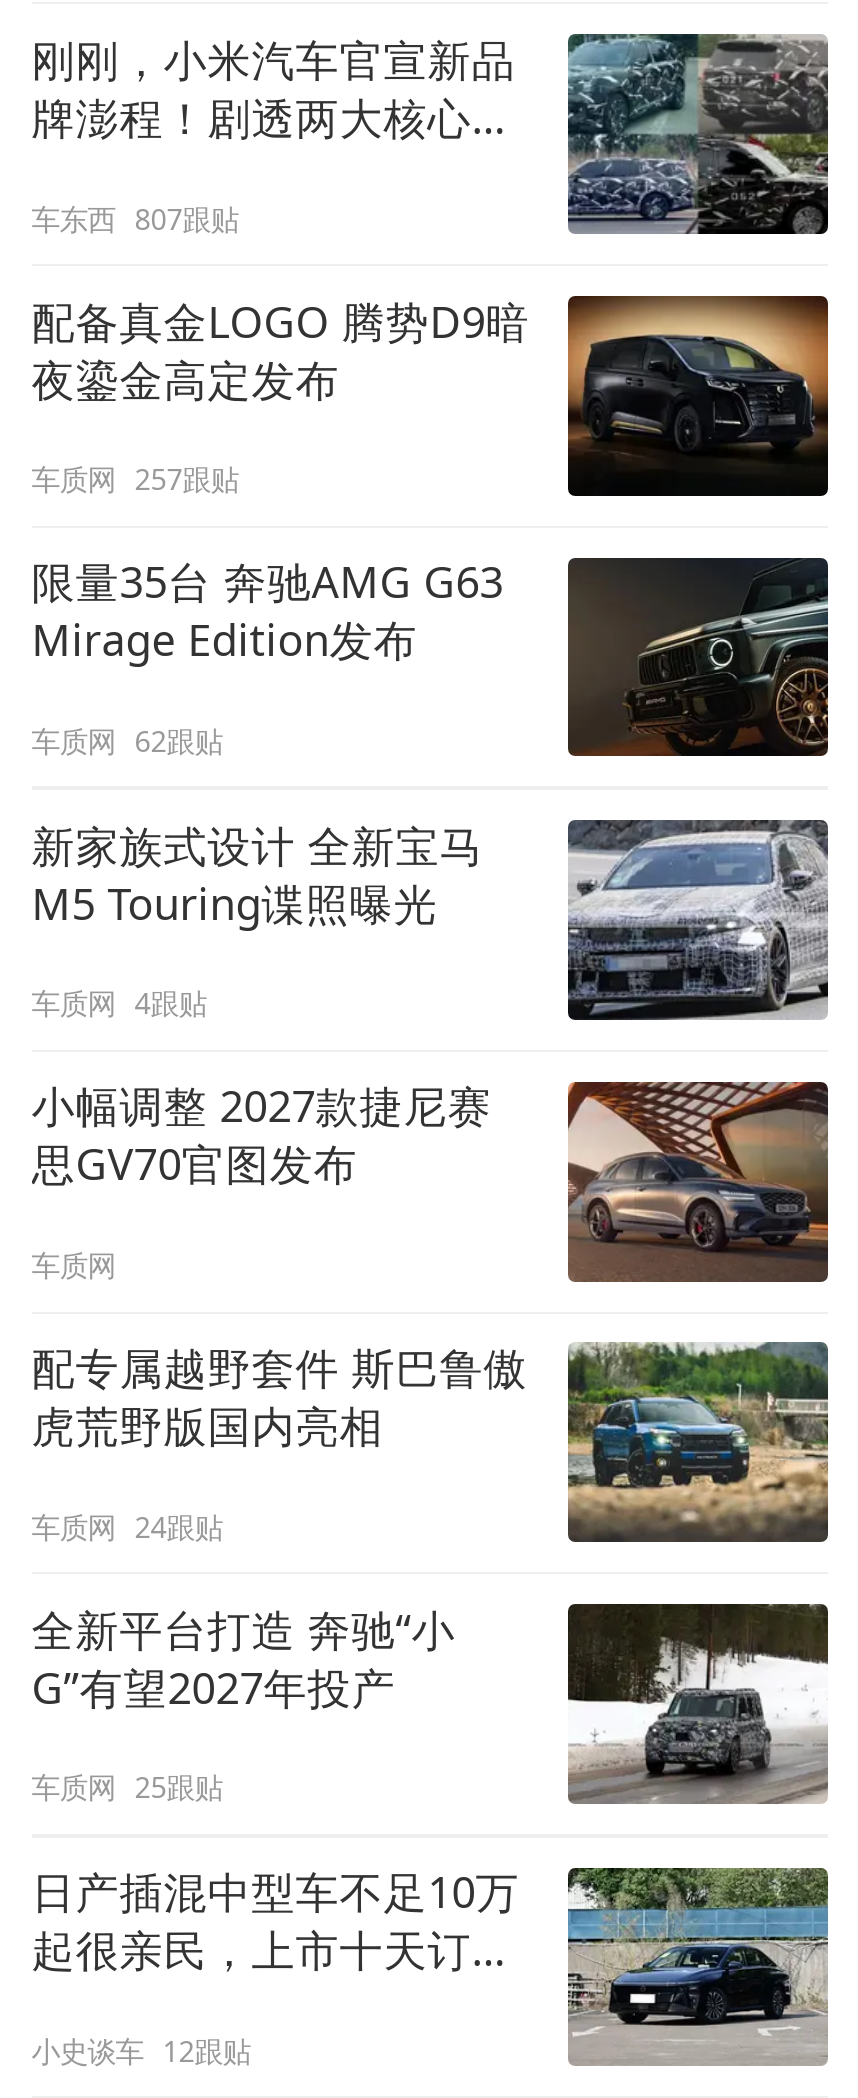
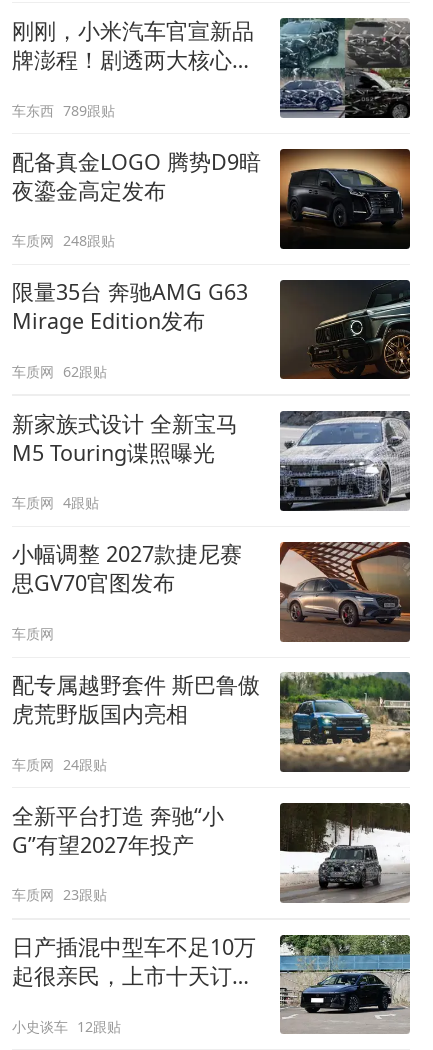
[31,199,239,237] 车东西 807跟贴 -> [12,100,115,119] 车东西 789跟贴
[31,460,239,498] 车质网 257跟贴 -> [12,231,115,250] 车质网 248跟贴
[31,1768,223,1806] 车质网 25跟贴 -> [12,885,107,904] 车质网 23跟贴

